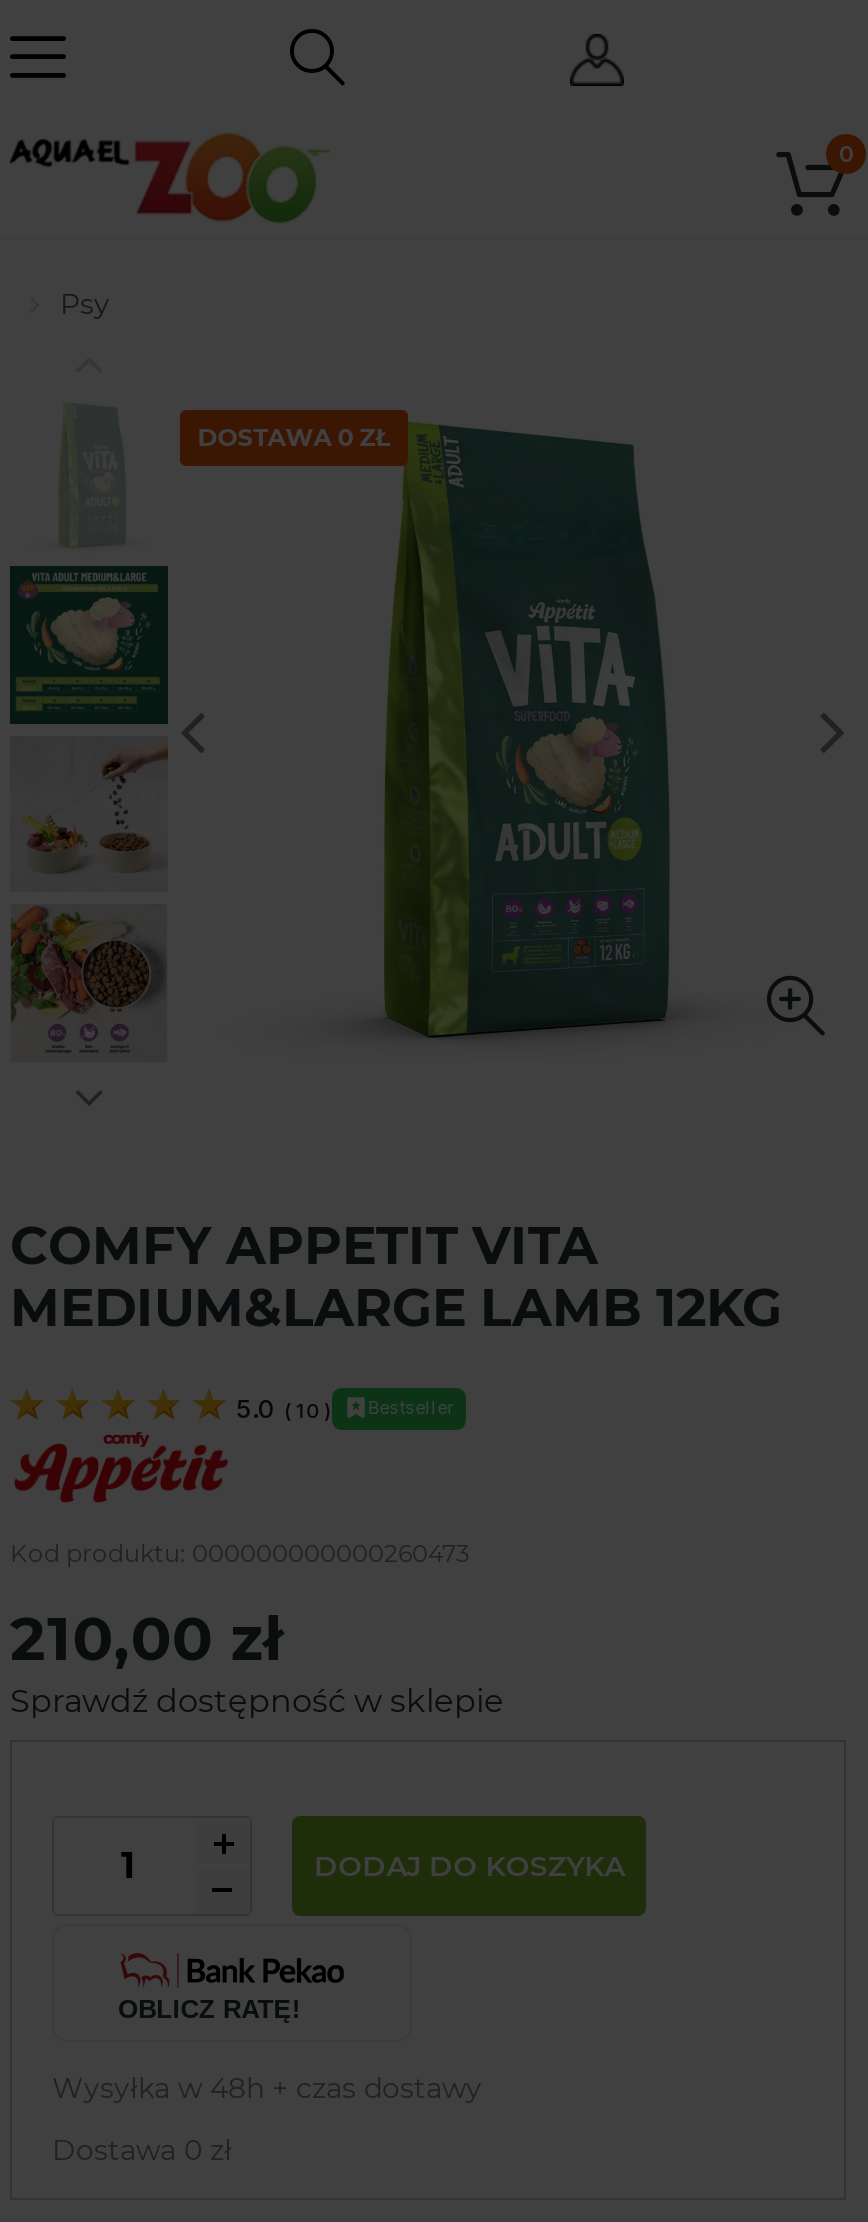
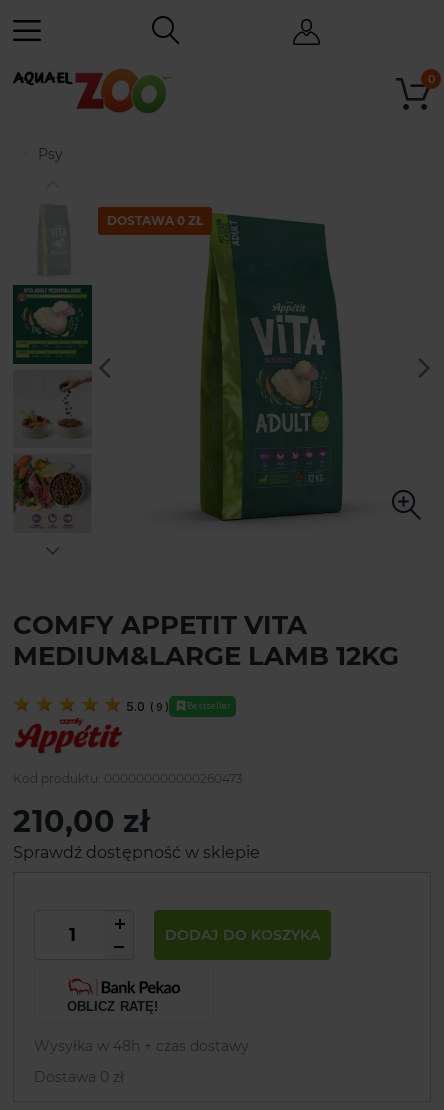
[236,1393,332,1423] 5.0 ( 10 ) -> [126,699,169,714] 5.0 ( 9 )

